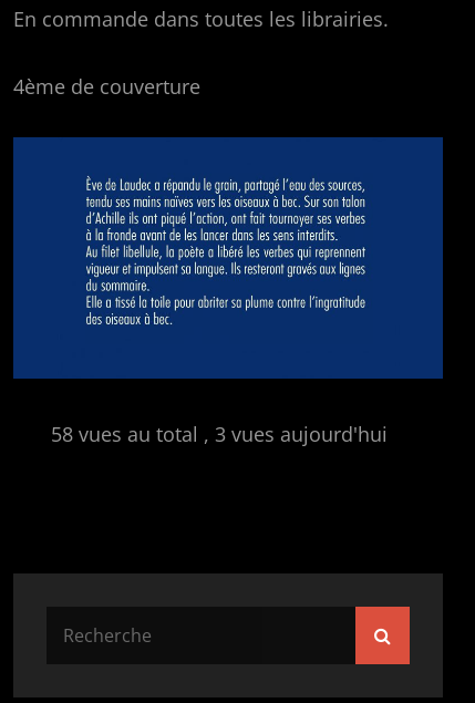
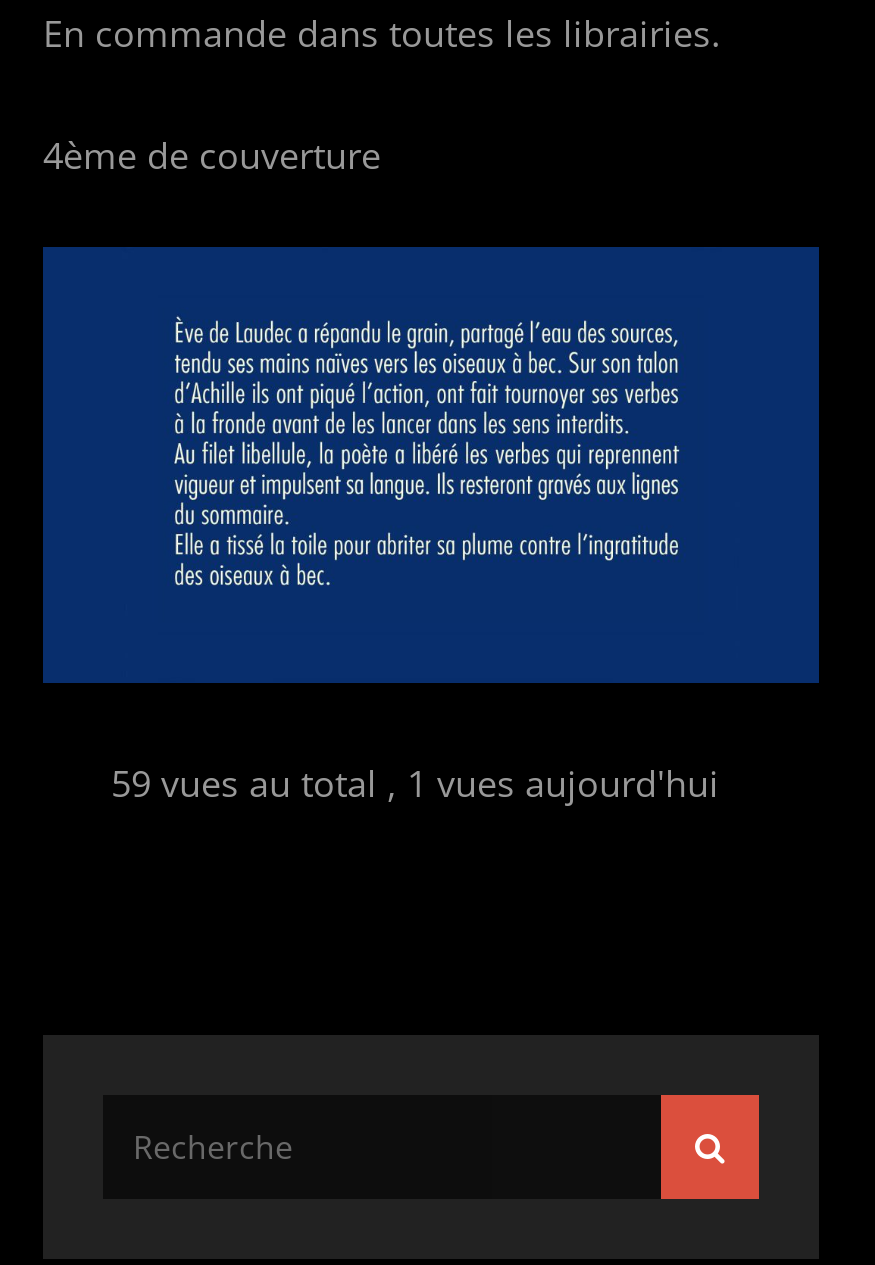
[45,421,388,447] 58 vues au total, 3 vues aujourd'hui -> [101,760,719,808] 59 vues au total, 1 vues aujourd'hui

